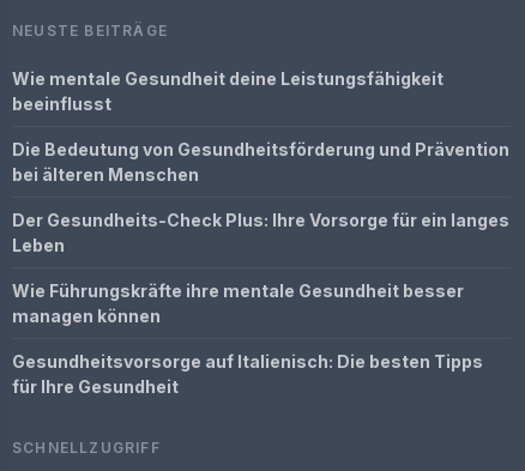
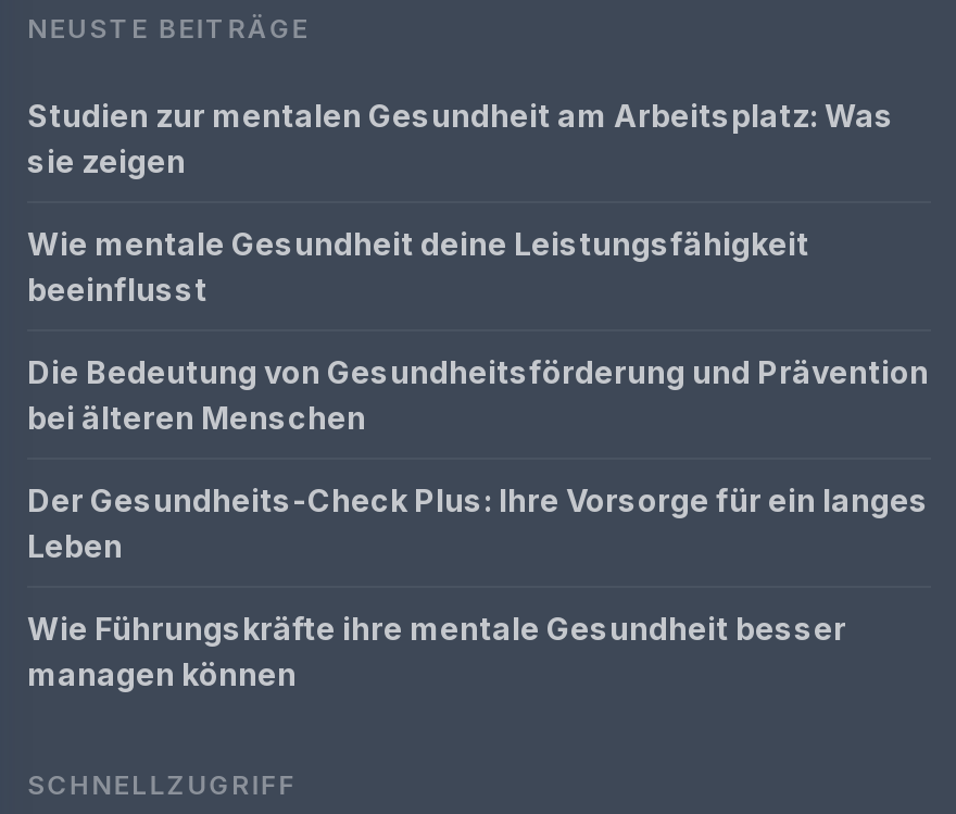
none -> [27,97,894,179] Studien zur mentalen Gesundheit am Arbeitsplatz: Was | sie zeigen
moved [12,68,509,326] -> [27,225,929,692]: Wie mentale Gesundheit deine Leistungsfähigkeit | beeinflusst | Die Bedeutung von Gesundheitsförderung und Prävention | bei älteren Menschen | Der Gesundheits-Check Plus: Ihre Vorsorge für ein langes | Leben | Wie Führungskräfte ihre mentale Gesundheit besser | managen können
[12,351,483,397] Gesundheitsvorsorge auf Italienisch: Die besten Tipps | für Ihre Gesundheit -> none

